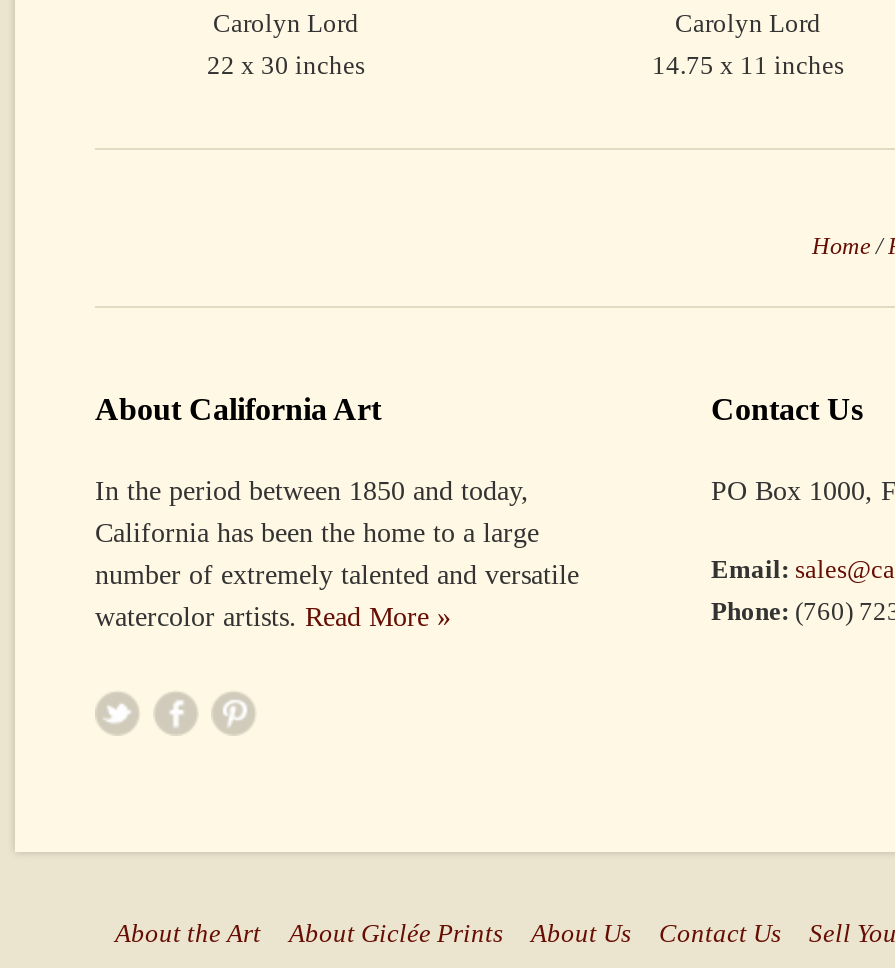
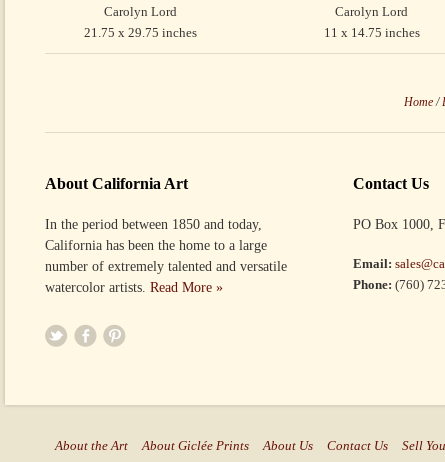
[207,51,365,81] 22 x 30 inches -> [84,25,197,40] 21.75 x 29.75 inches
[652,51,844,81] 14.75 x 11 inches -> [323,25,419,40] 11 x 14.75 inches

